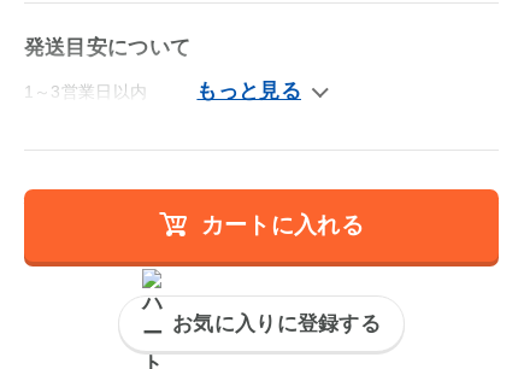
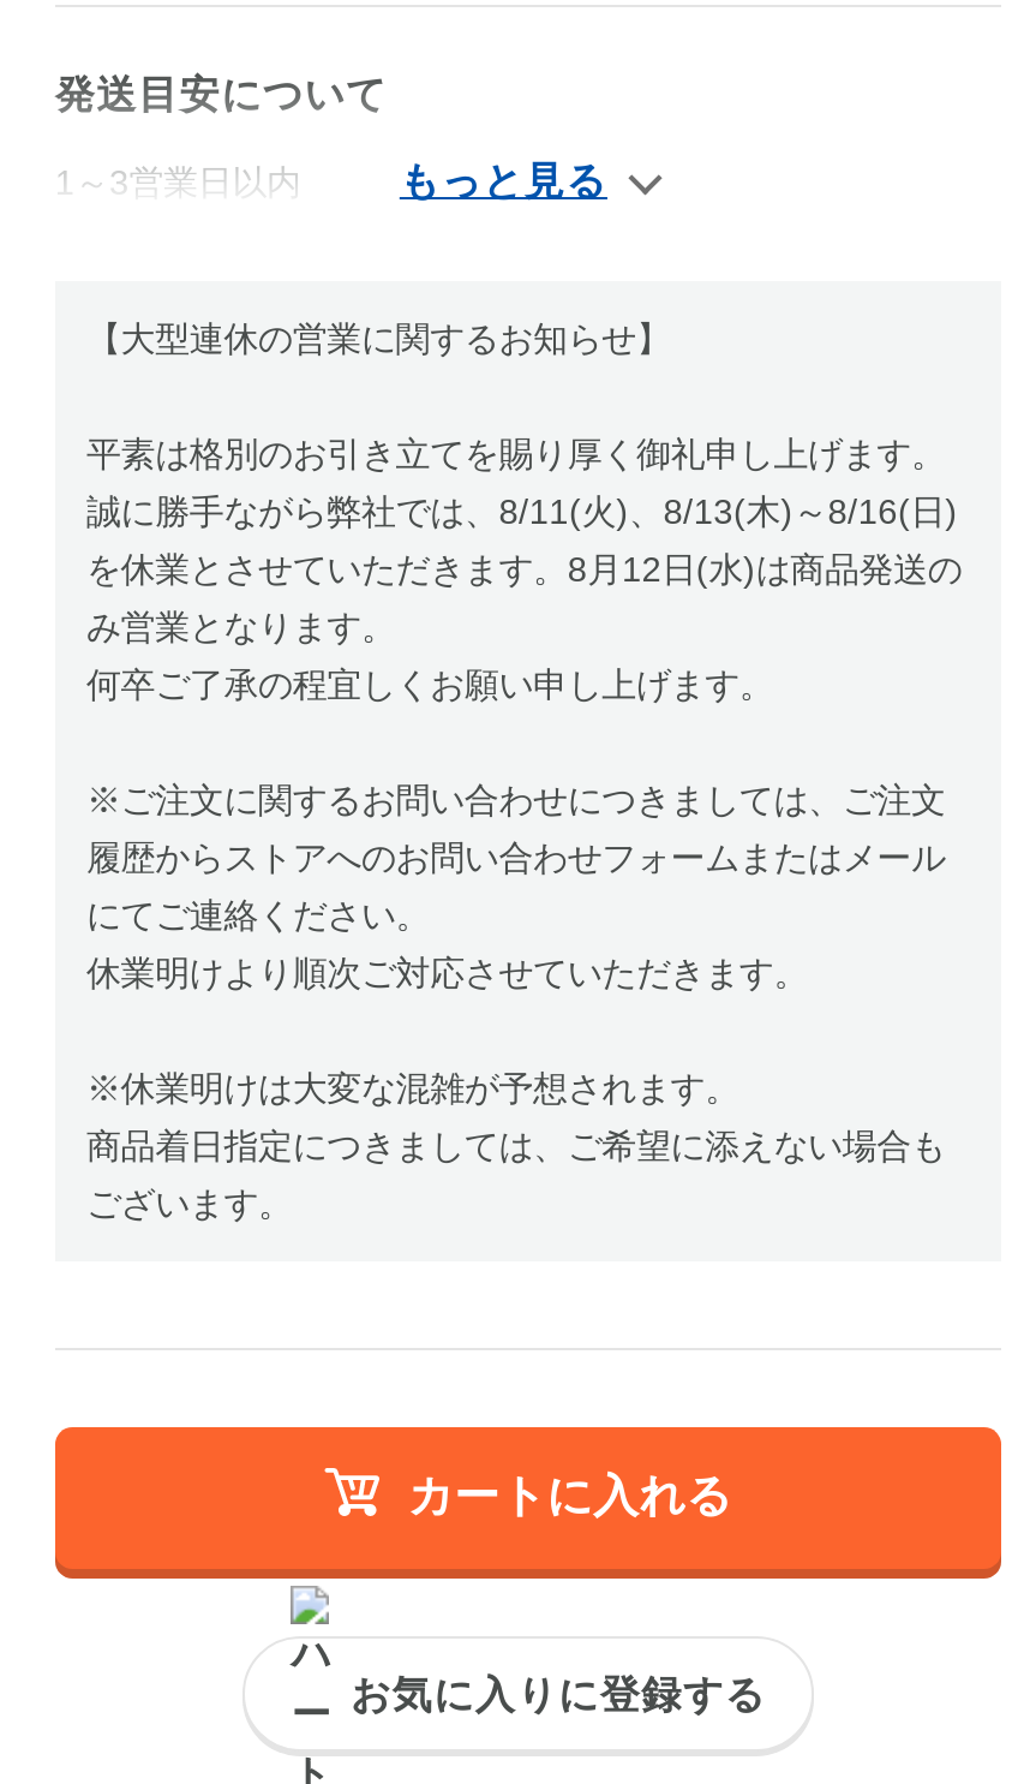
none -> [86,319,962,1223] 【大型連休の営業に関するお知らせ】 | 平素は格別のお引き立てを賜り厚く御礼申し上げます。 | 誠に勝手ながら弊社では、8/11(火)、8/13(木)～8/16(日) | を休業とさせていただきます。8月12日(水)は商品発送の | み営業となります。 | 何卒ご了承の程宜しくお願い申し上げます。 | ※ご注文に関するお問い合わせにつきましては、ご注文 | 履歴からストアへのお問い合わせフォームまたはメール | にてご連絡ください。 | 休業明けより順次ご対応させていただきます。 | ※休業明けは大変な混雑が予想されます。 | 商品着日指定につきましては、ご希望に添えない場合も | ございます。

